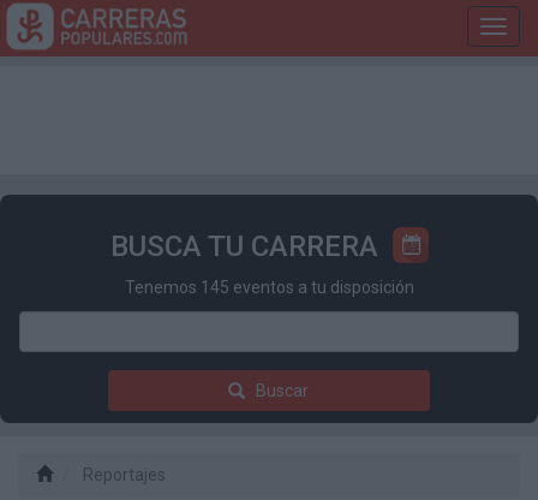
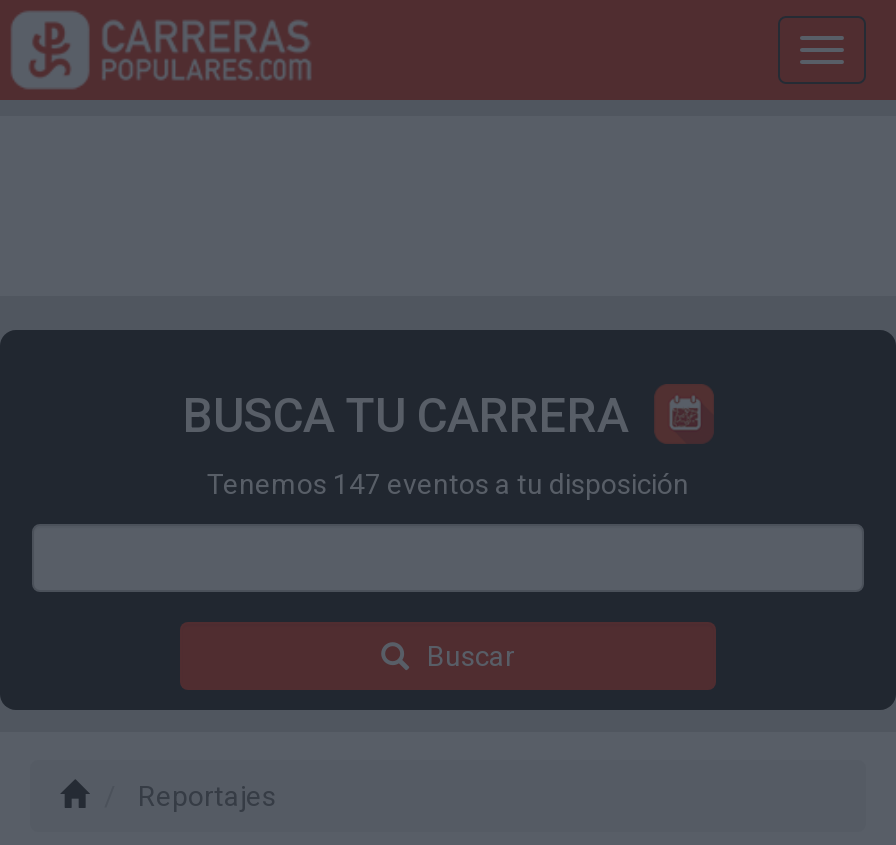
[124,278,414,297] Tenemos 145 eventos a tu disposición -> [207,468,689,500] Tenemos 147 eventos a tu disposición

